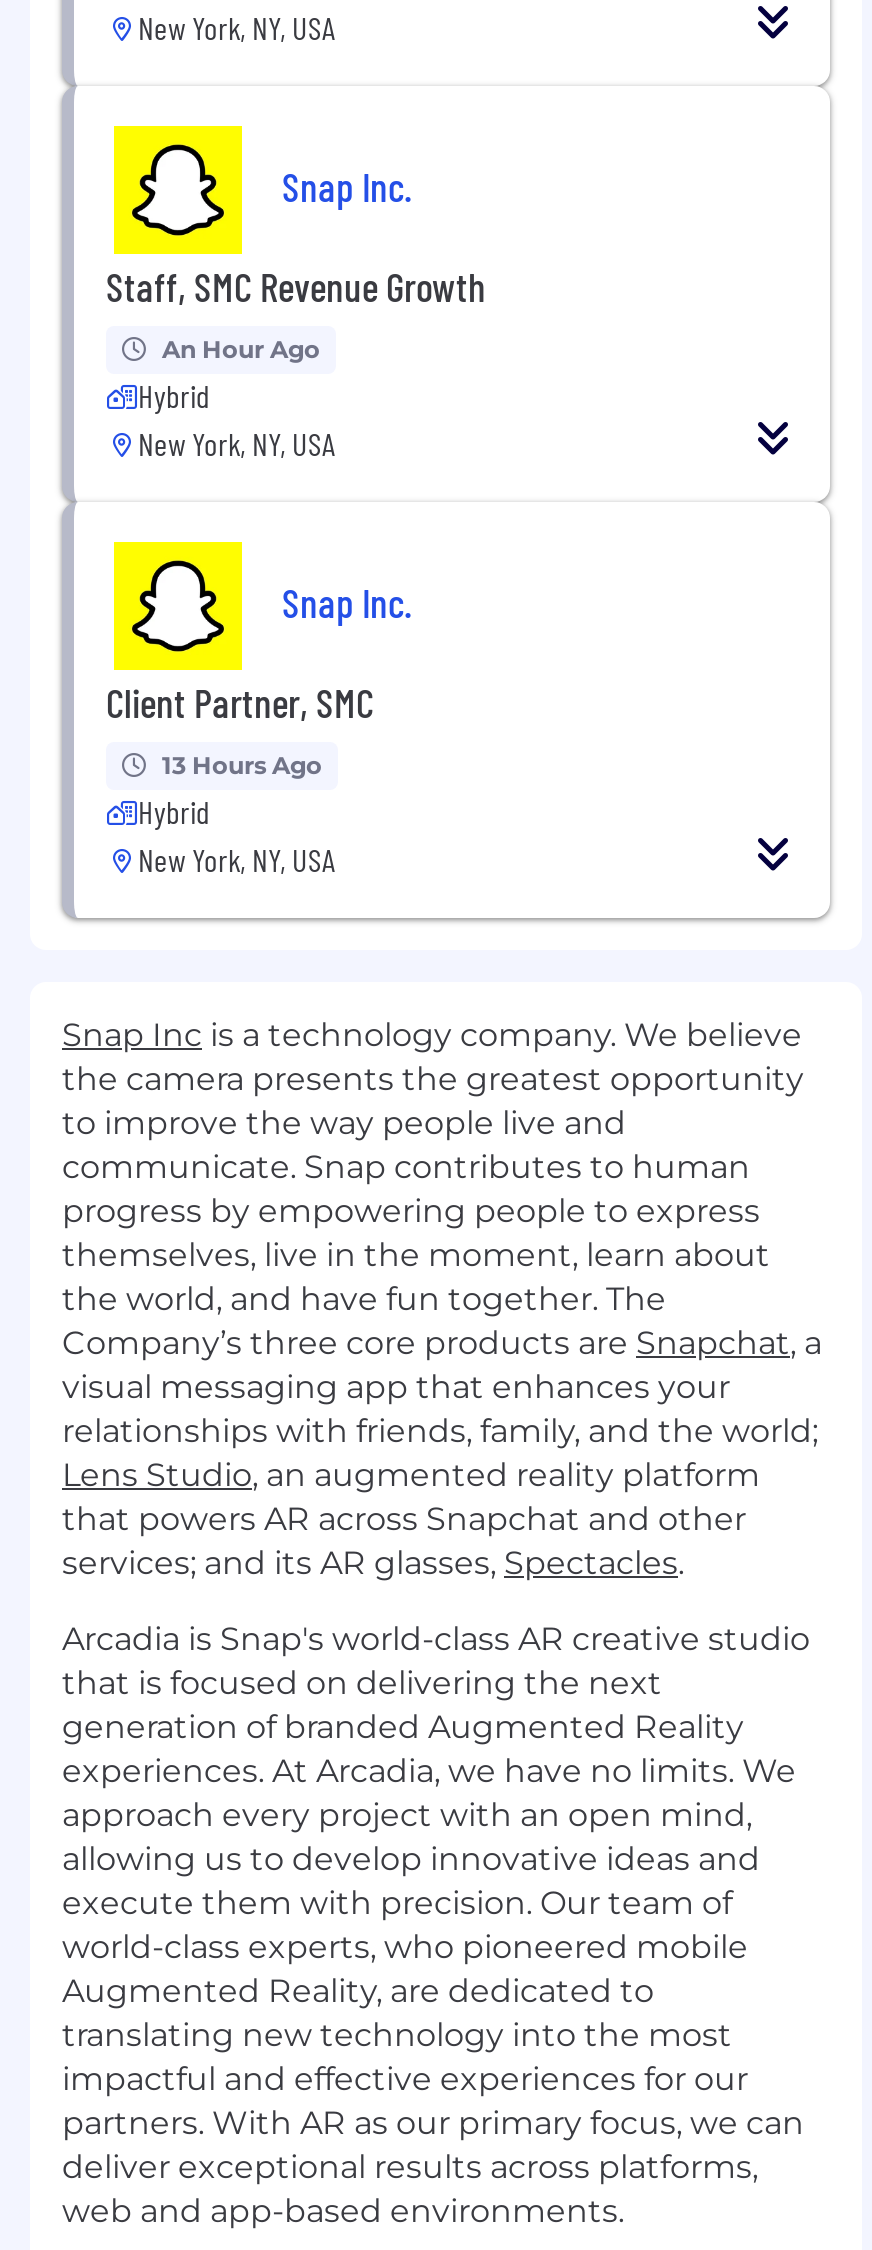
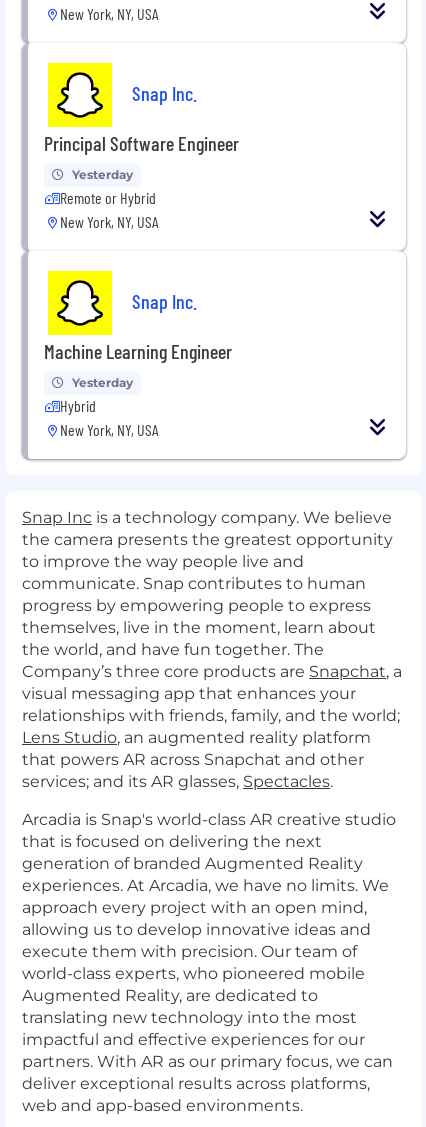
[106,261,486,309] Staff, SMC Revenue Growth -> [44,131,239,155] Principal Software Engineer
[138,333,320,413] An Hour Ago | Hybrid -> [60,167,156,207] Yesterday | Remote or Hybrid
[106,677,374,725] Client Partner, SMC -> [44,339,232,363] Machine Learning Engineer
[162,749,322,779] 13 Hours Ago -> [72,375,133,390] Yesterday

